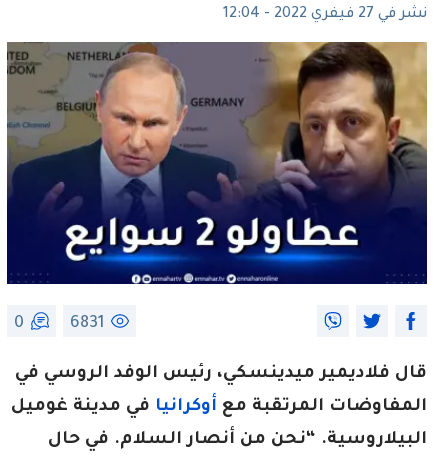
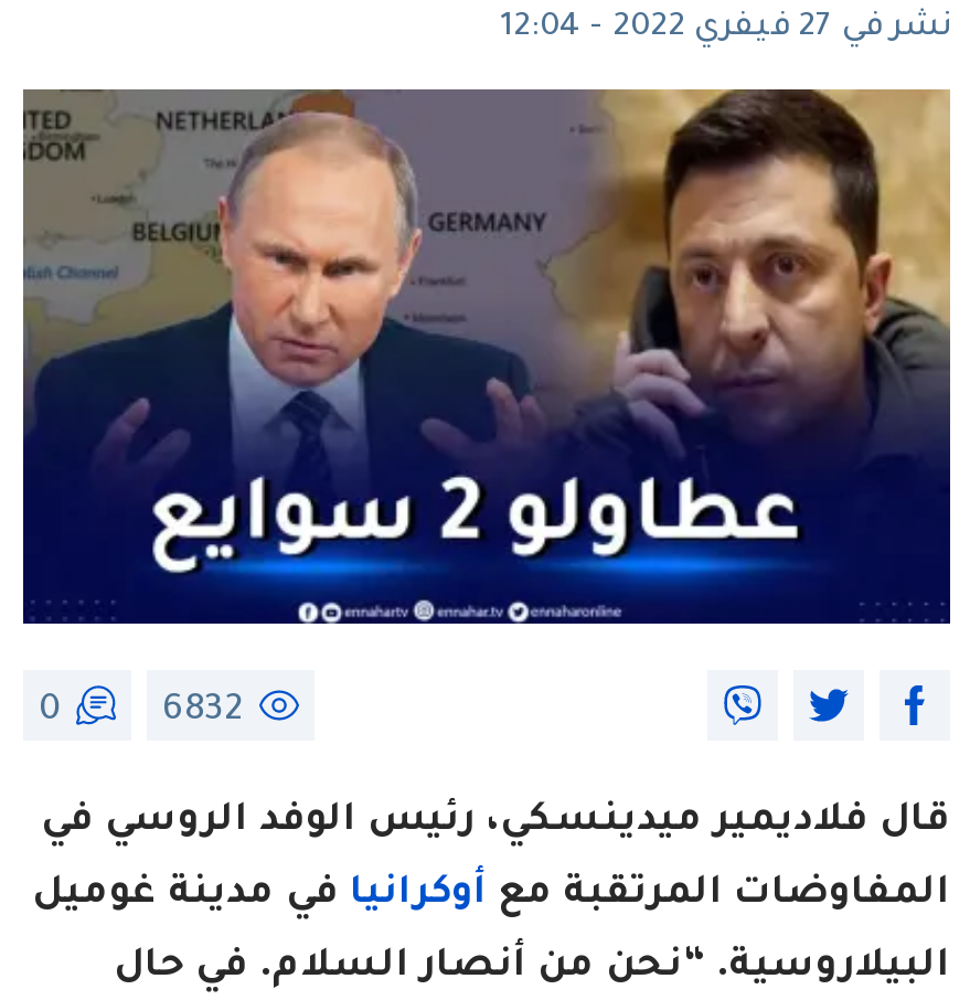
[70,314,104,332] 6831 -> [162,691,244,731] 6832

